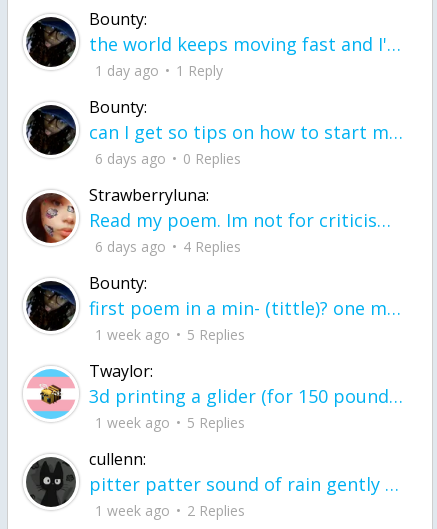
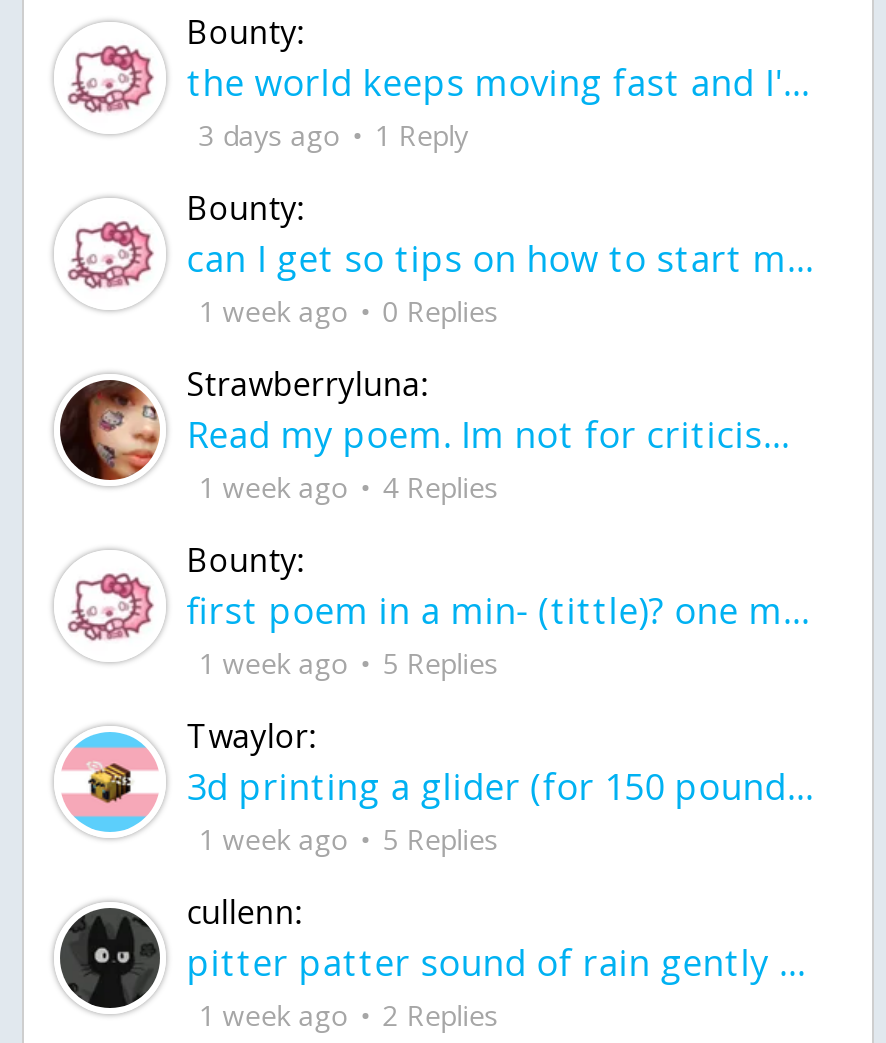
[25,16,223,80] [image] | 1 day ago 1 Reply -> [60,28,468,154] [image] | 3 days ago 1 Reply
[25,104,241,168] [image] | 6 days ago 0 Replies -> [60,204,498,330] [image] | 1 week ago 0 Replies
[95,237,241,256] 6 days ago 4 Replies -> [198,468,498,506] 1 week ago 4 Replies
[25,280,77,332] [image] -> [60,556,160,656] [image]

